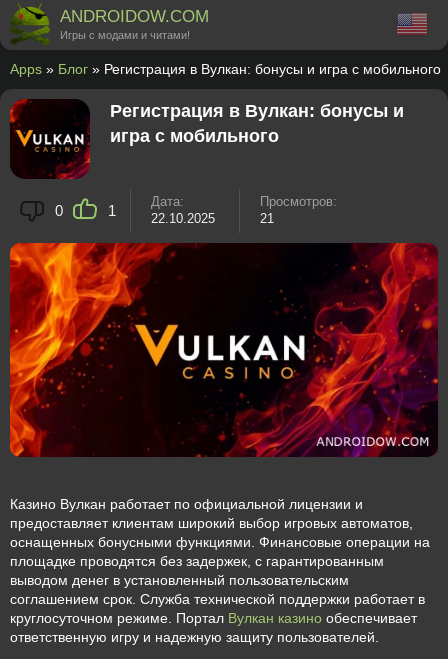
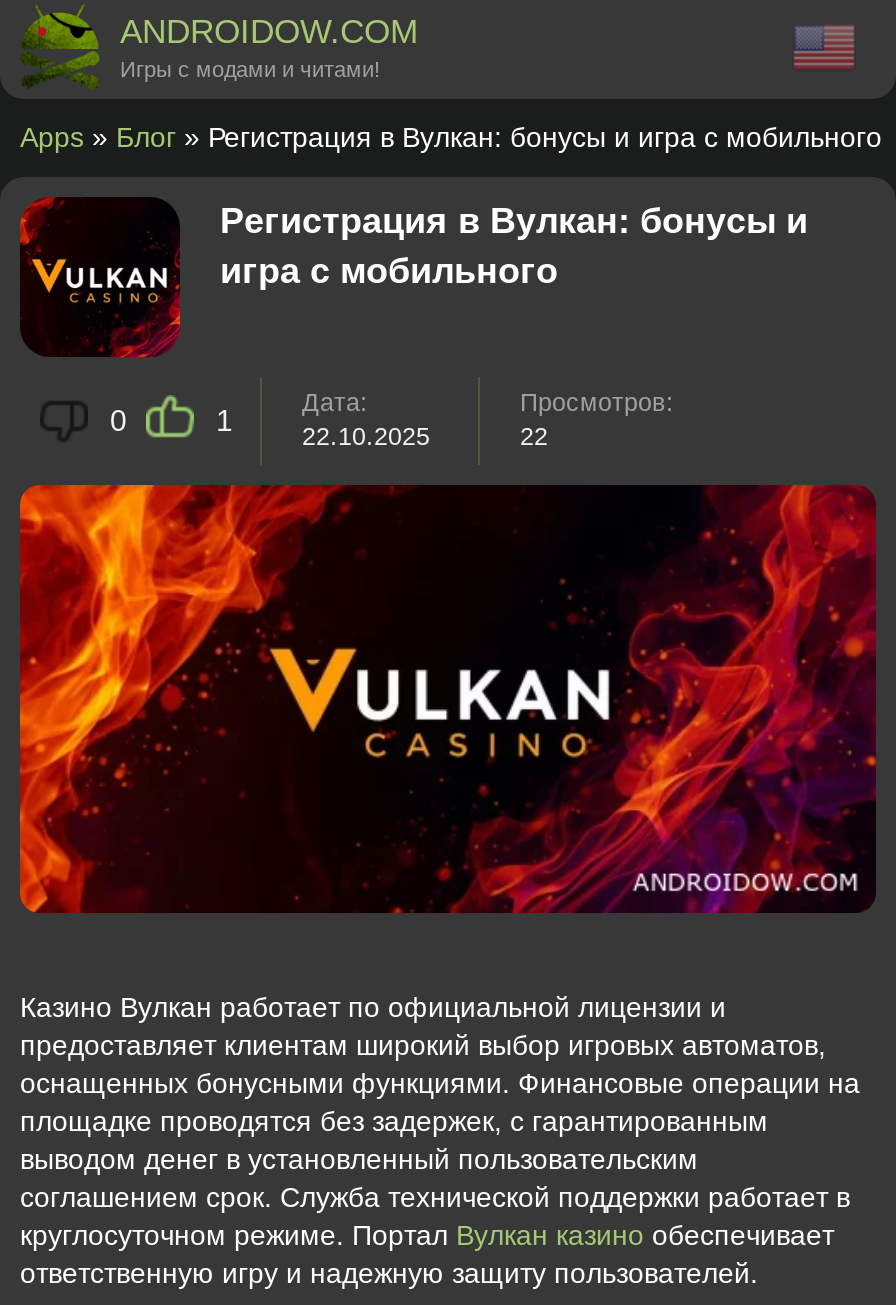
[260,212,274,226] 21 -> [520,423,548,451] 22

